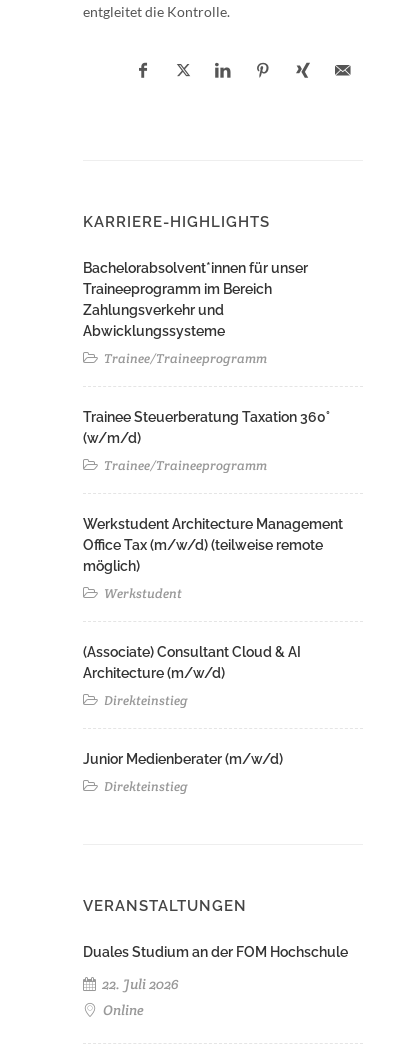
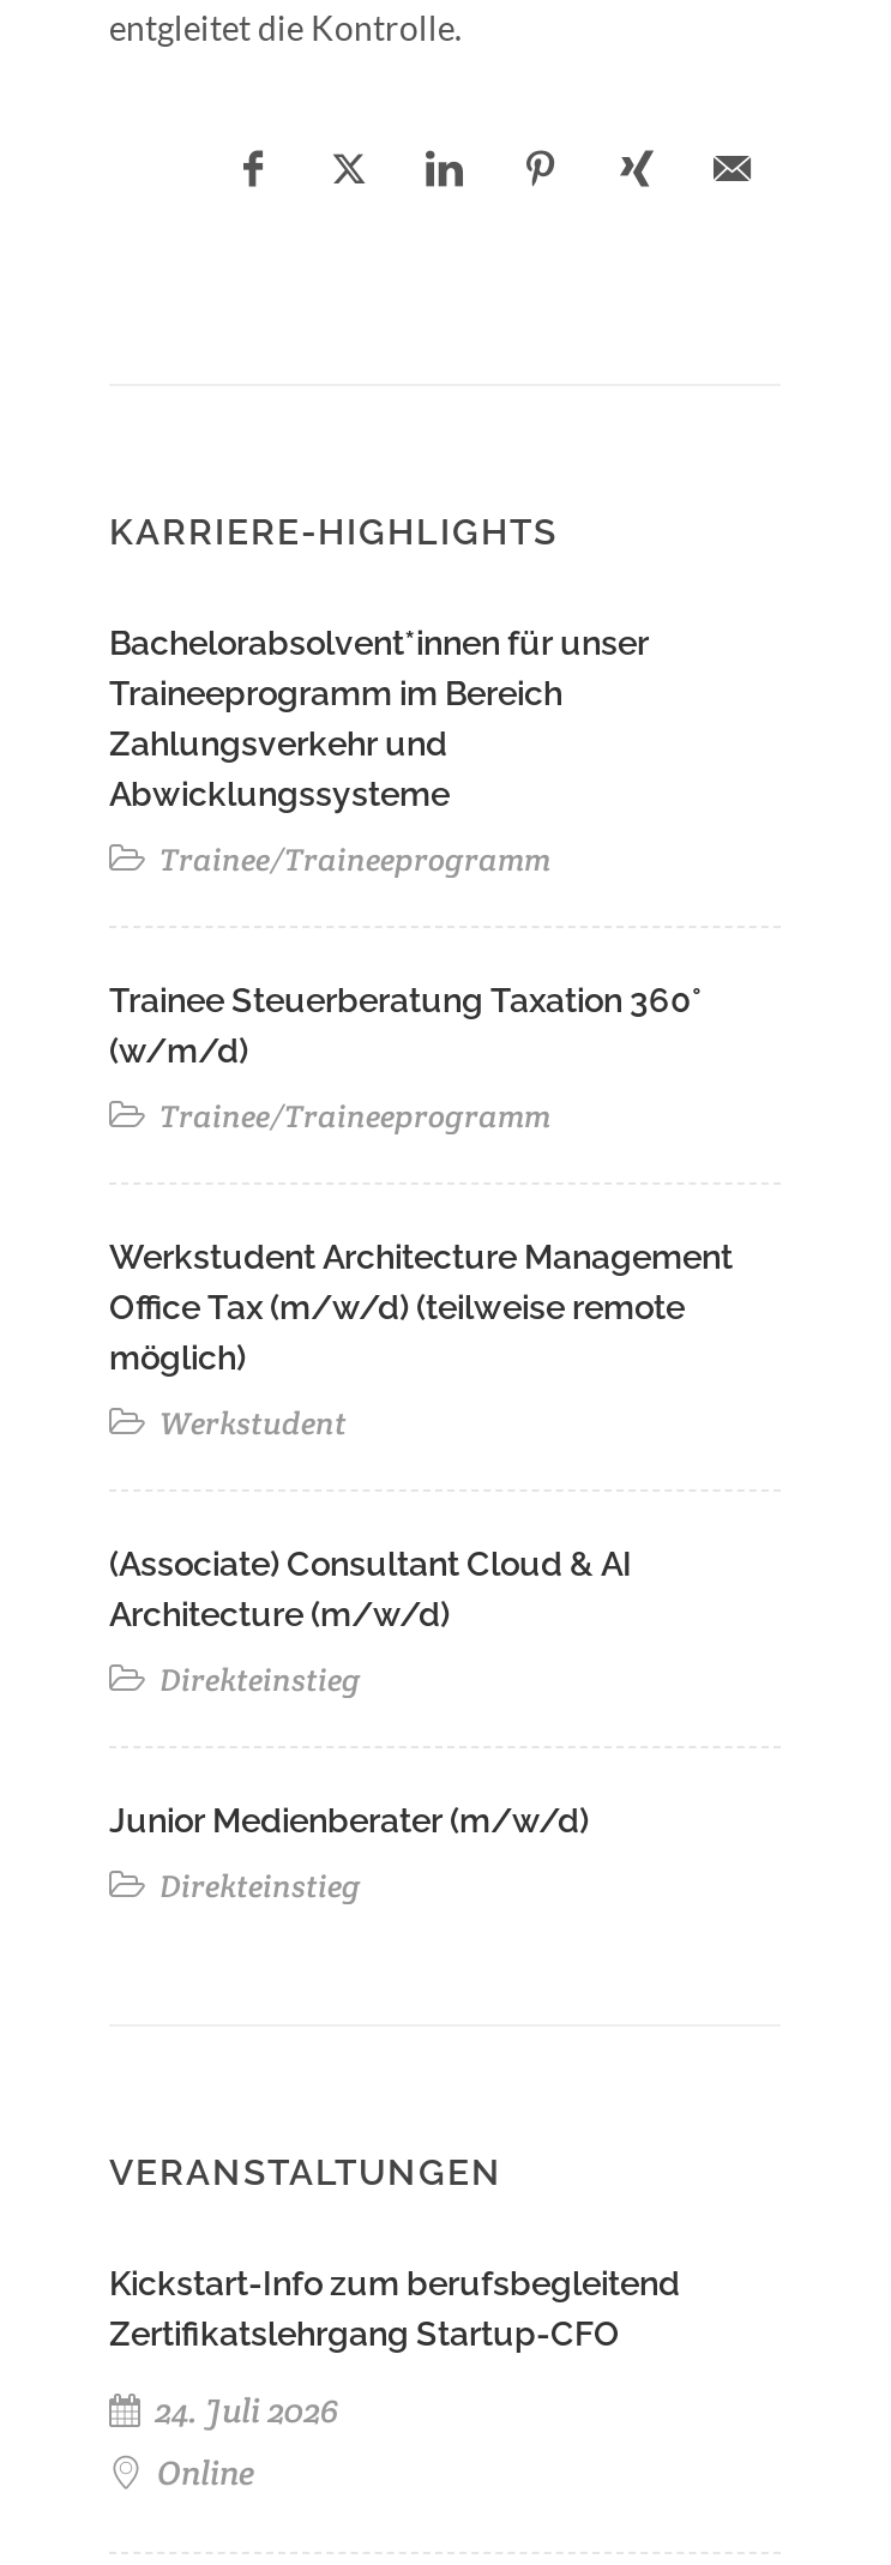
[83,944,348,960] Duales Studium an der FOM Hochschule -> [109,2265,680,2354] Kickstart-Info zum berufsbegleitend | Zertifikatslehrgang Startup-CFO
[99,975,179,993] 22. Juli 2026 -> [148,2390,339,2433] 24. Juli 2026

